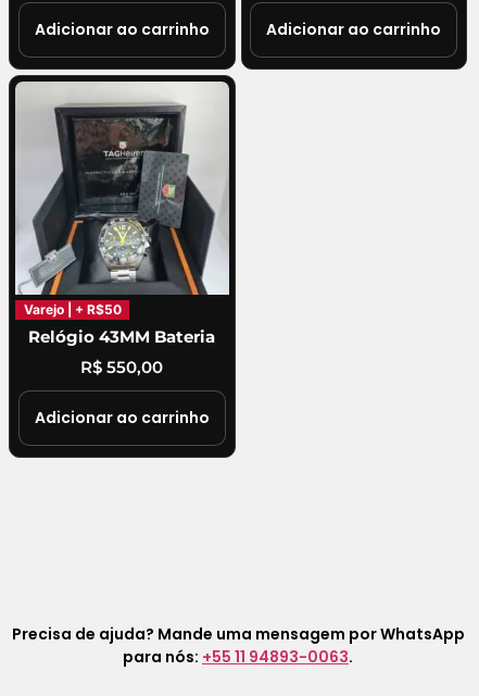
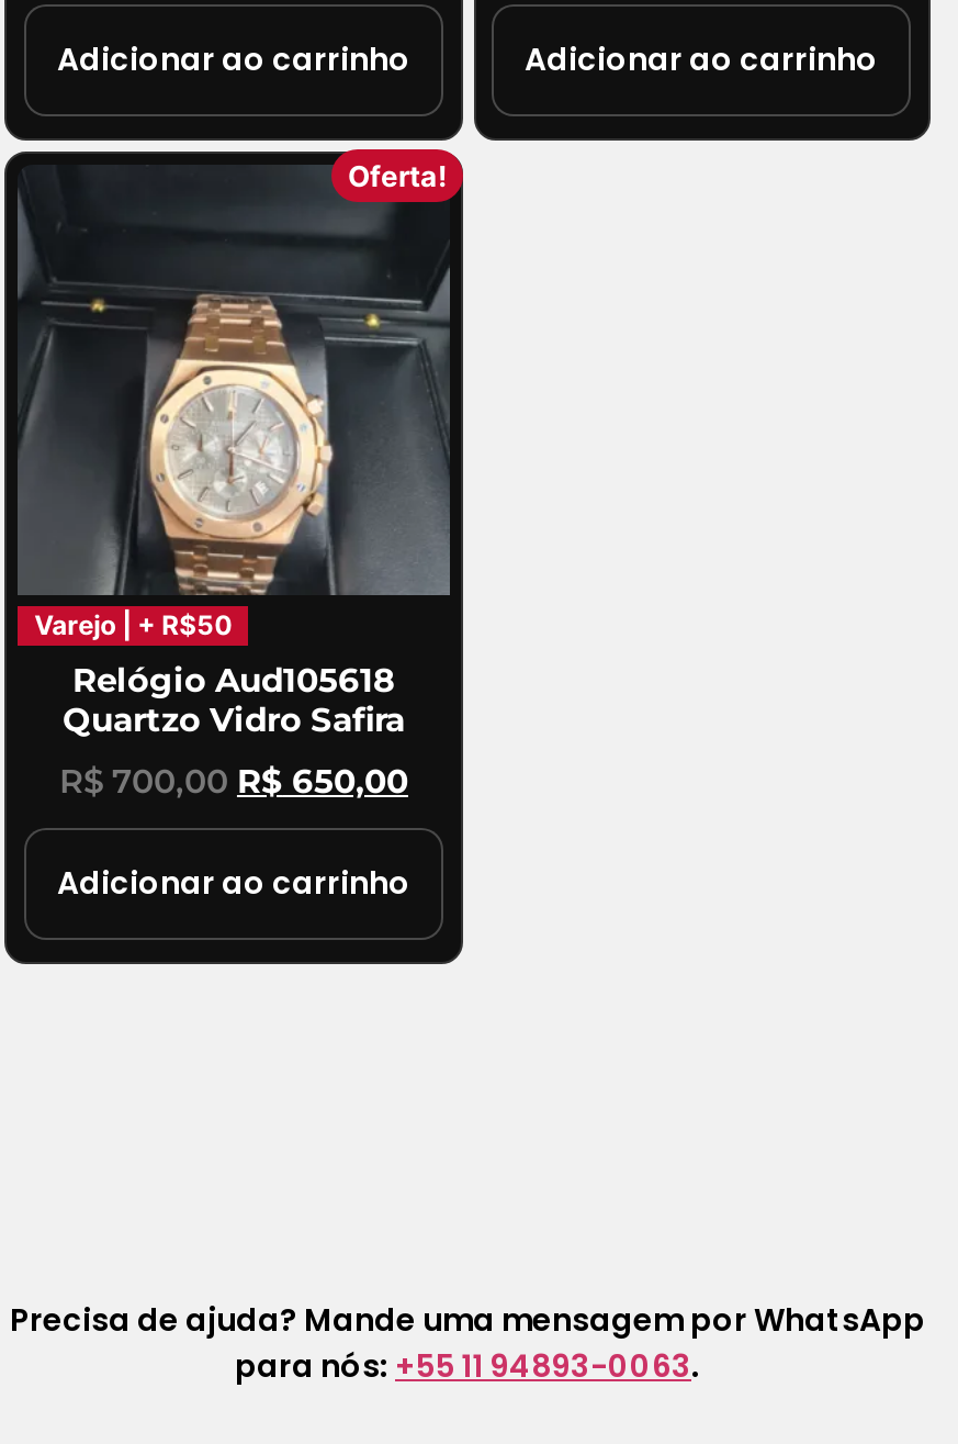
none -> [348,159,447,194] Oferta!
[14,80,230,377] [image] | Relógio 43MM Bateria | R$550,00 -> [18,165,450,801] [image] | Relógio Aud105618 | Quartzo Vidro Safira | R$700,00 R$650,00

